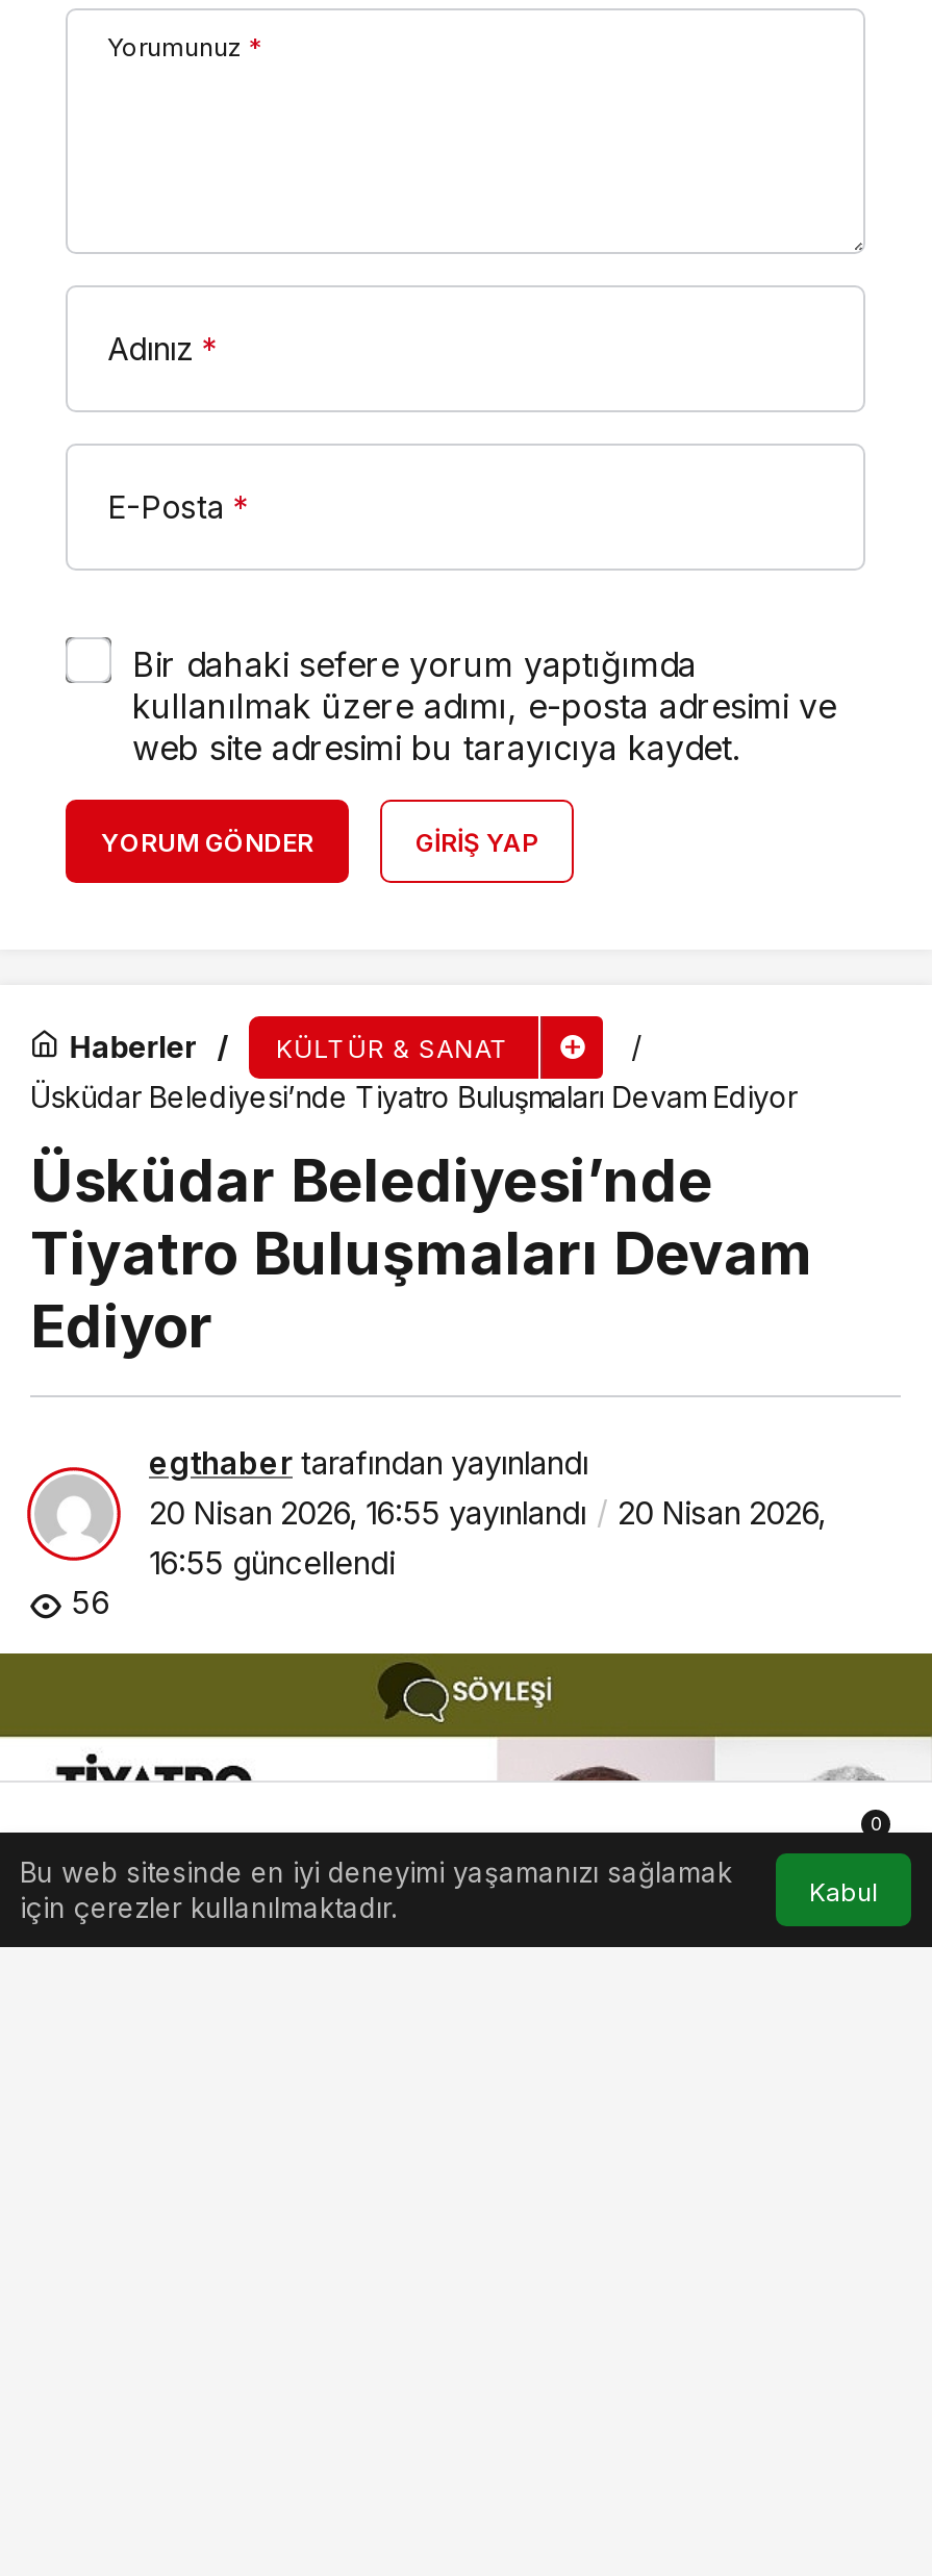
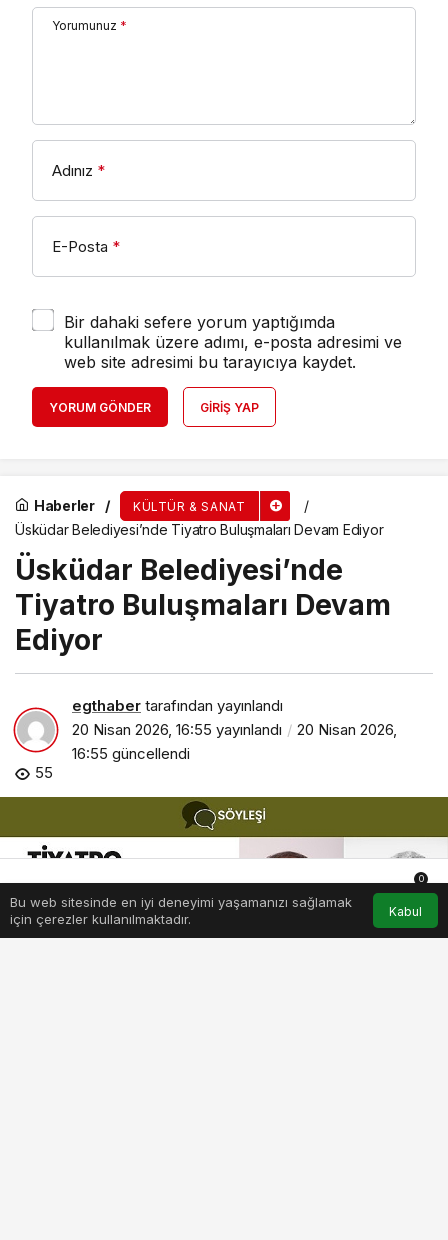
[72,1584,109,1623] 56 -> [35,763,53,782] 55

